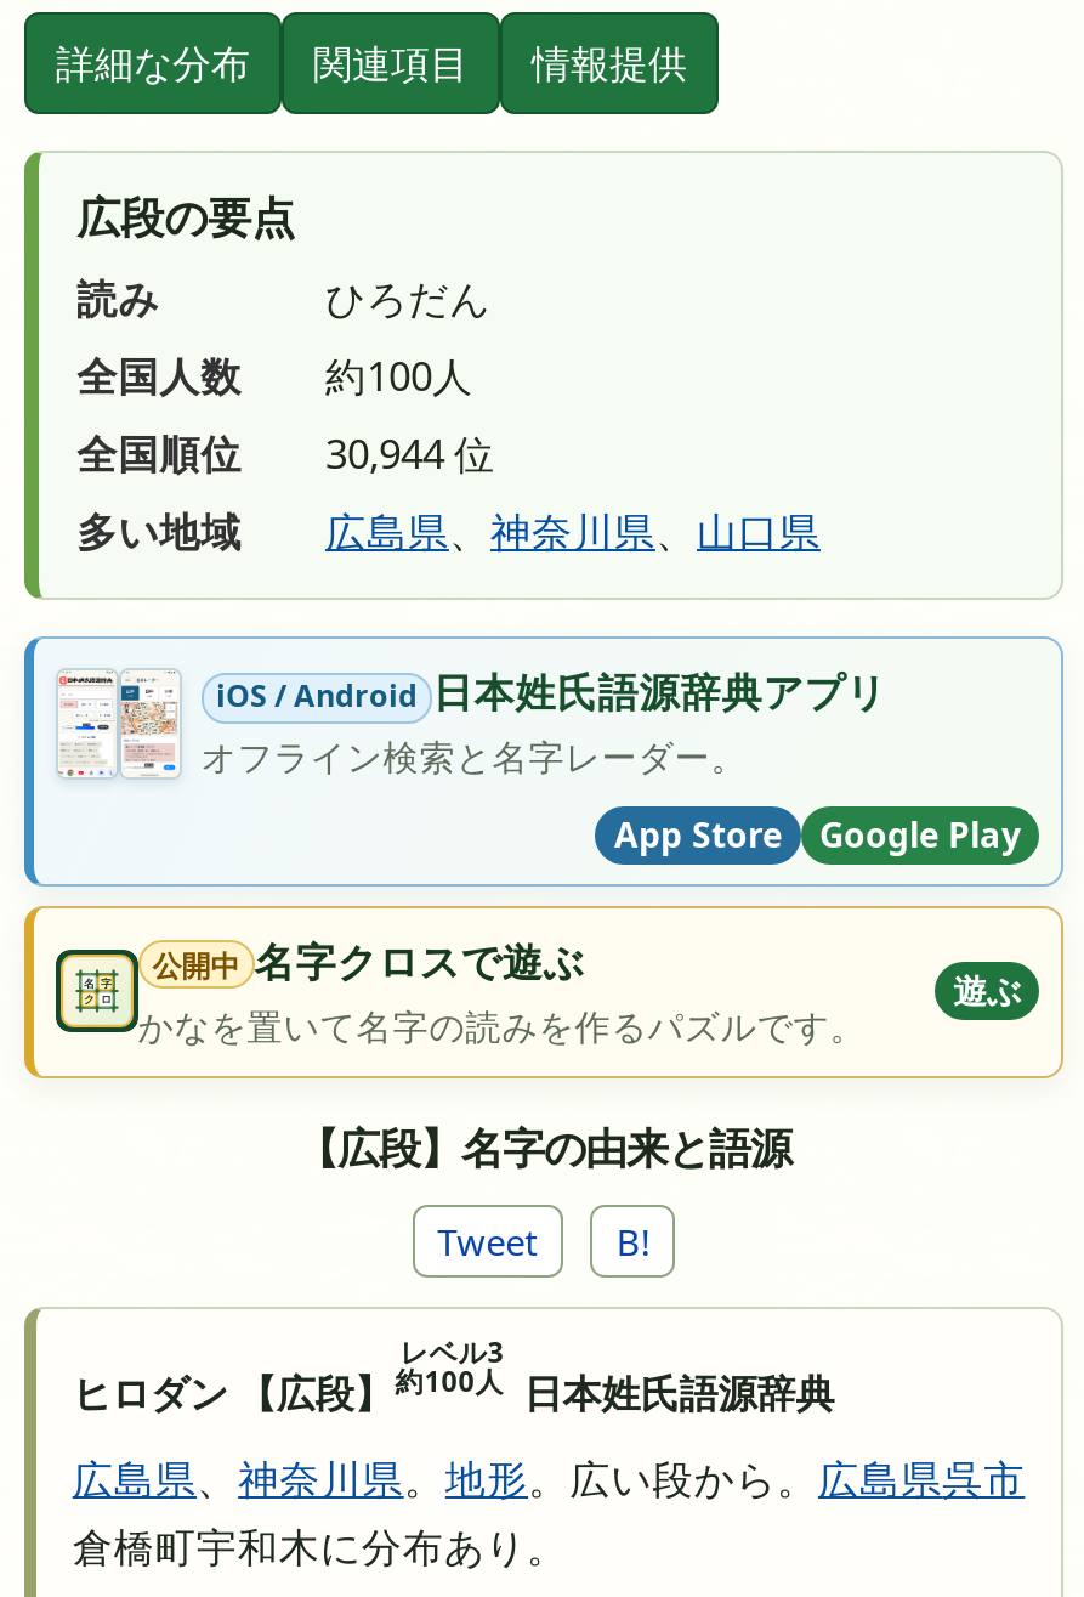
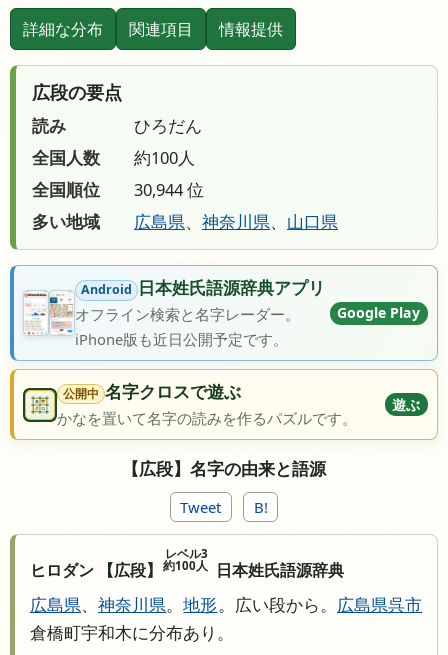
[56,664,887,794] [image] | iOS / Android 日本姓氏語源辞典アプリ -> [24,276,325,335] [image] | Android 日本姓氏語源辞典アプリ
[614,811,782,857] App Store -> [75,329,288,349] iPhone版も近日公開予定です。
moved [819,811,1021,857] -> [337,303,420,322]: Google Play

